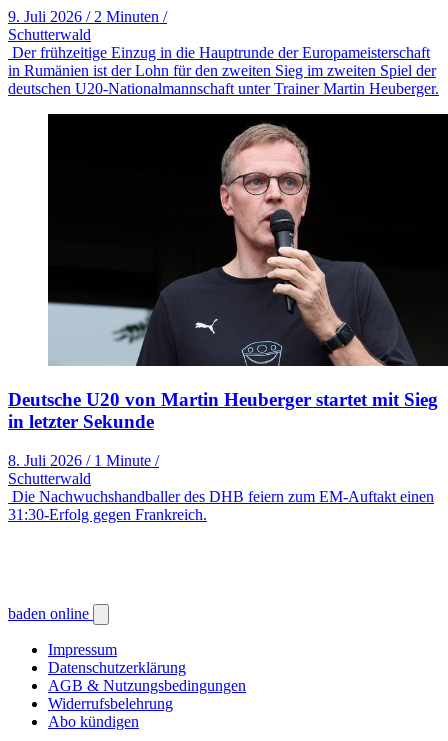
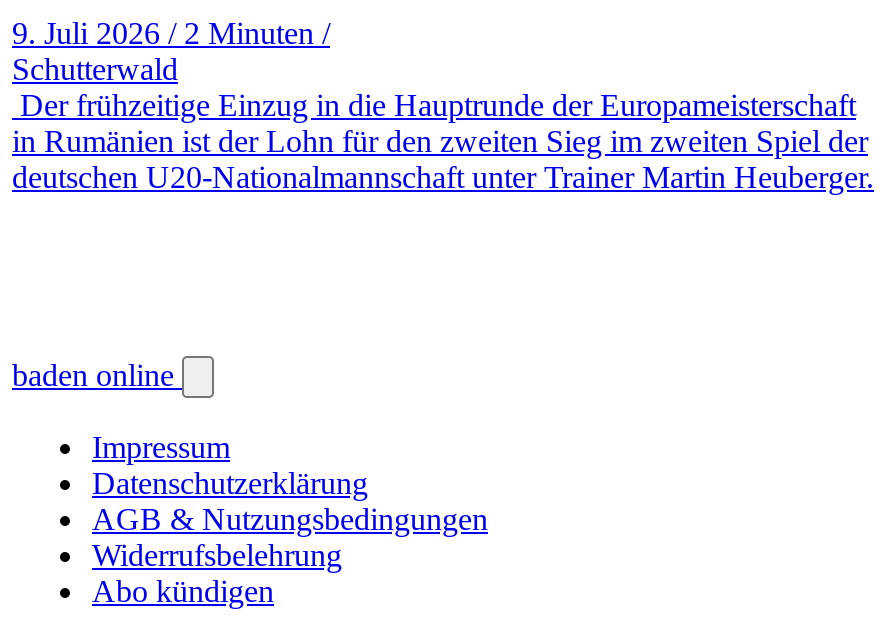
[8,113,445,523] [image] | Deutsche U20 von Martin Heuberger startet mit Sieg | in letzter Sekunde | 8. Juli 2026 / 1 Minute / | Schutterwald | Die Nachwuchshandballer des DHB feiern zum EM-Auftakt einen | 31:30-Erfolg gegen Frankreich. -> none

